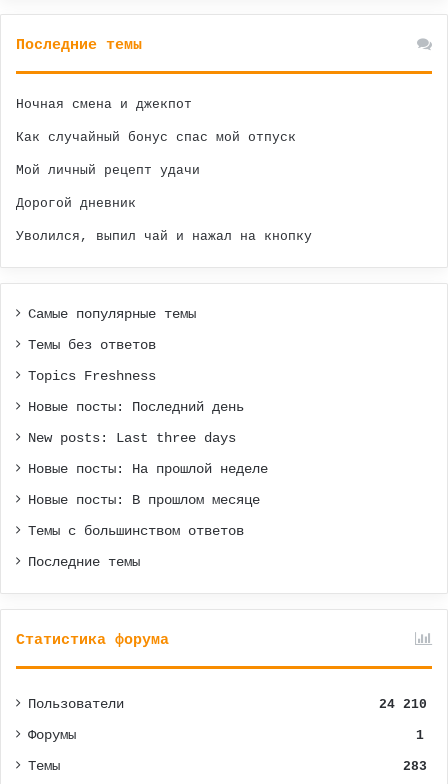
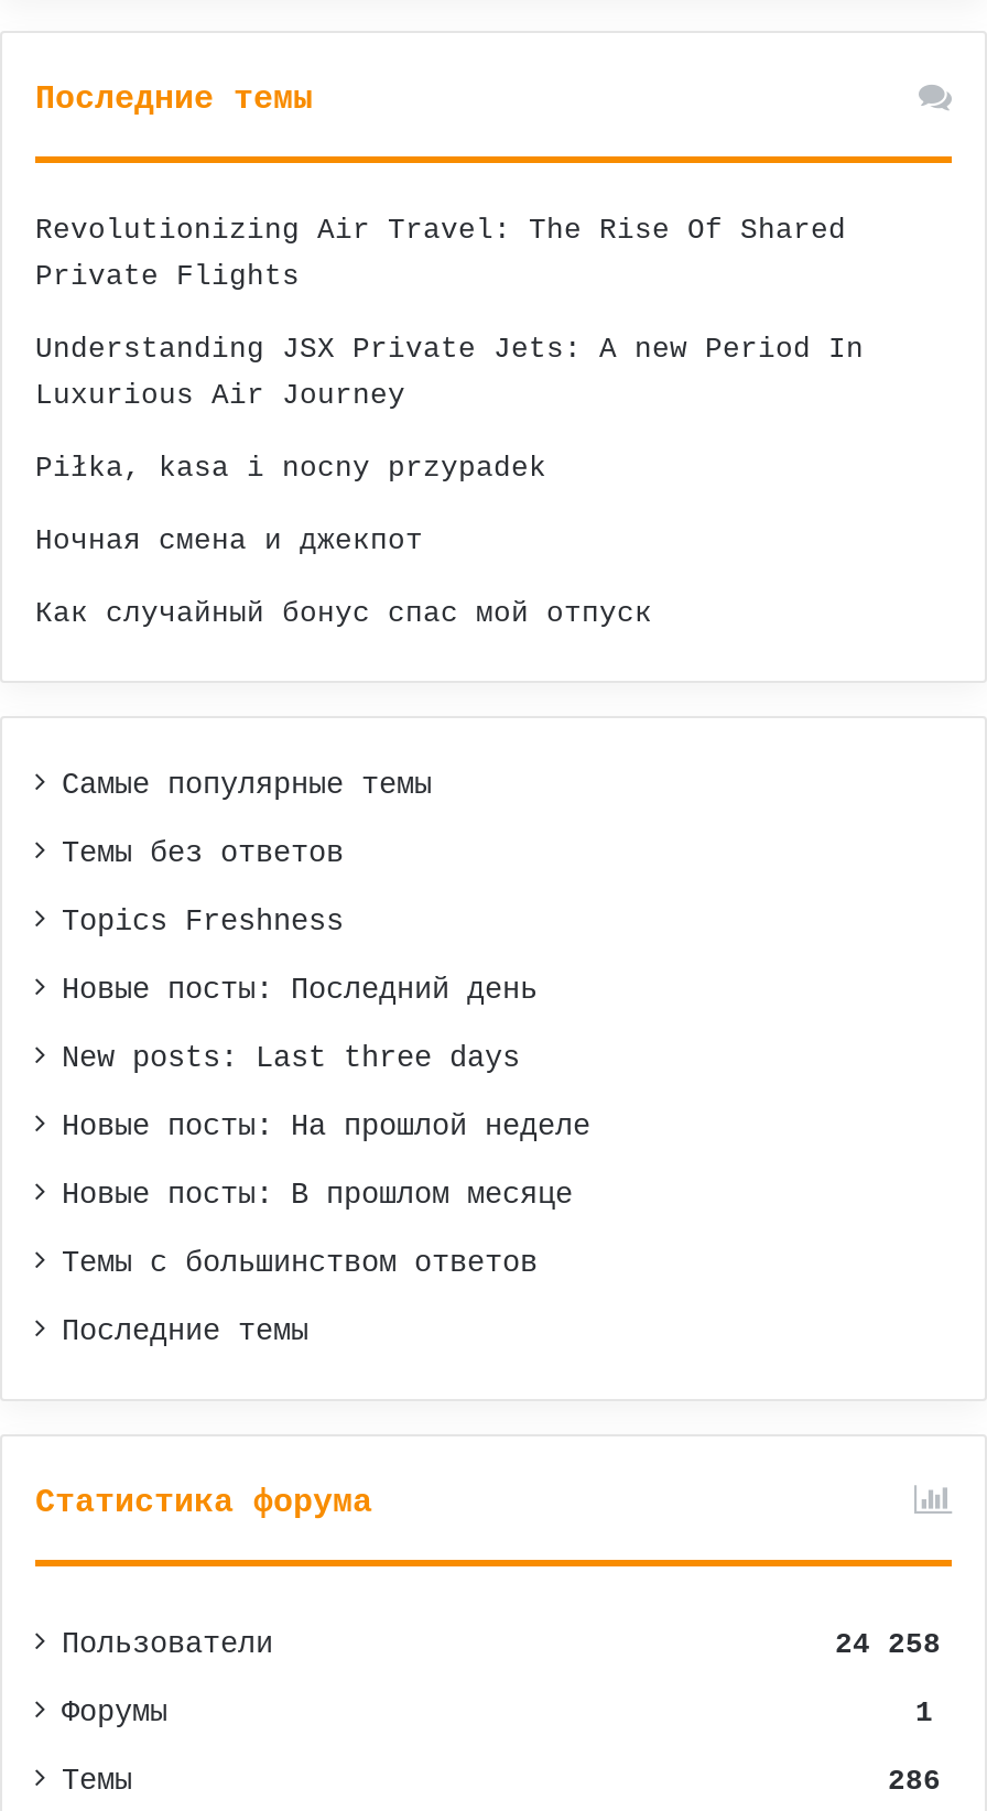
none -> [35,214,864,485] Revolutionizing Air Travel: The Rise Of Shared | Private Flights | Understanding JSX Private Jets: A new Period In | Luxurious Air Journey | Piłka, kasa i nocny przypadek
moved [16,97,296,145] -> [35,524,652,630]: Ночная смена и джекпот | Как случайный бонус спас мой отпуск
[16,163,312,244] Мой личный рецепт удачи | Дорогой дневник | Уволился, выпил чай и нажал на кнопку -> none
[379,697,427,712] 24 210 -> [835,1628,941,1661] 24 258
[403,759,427,774] 283 -> [888,1765,941,1798] 286

